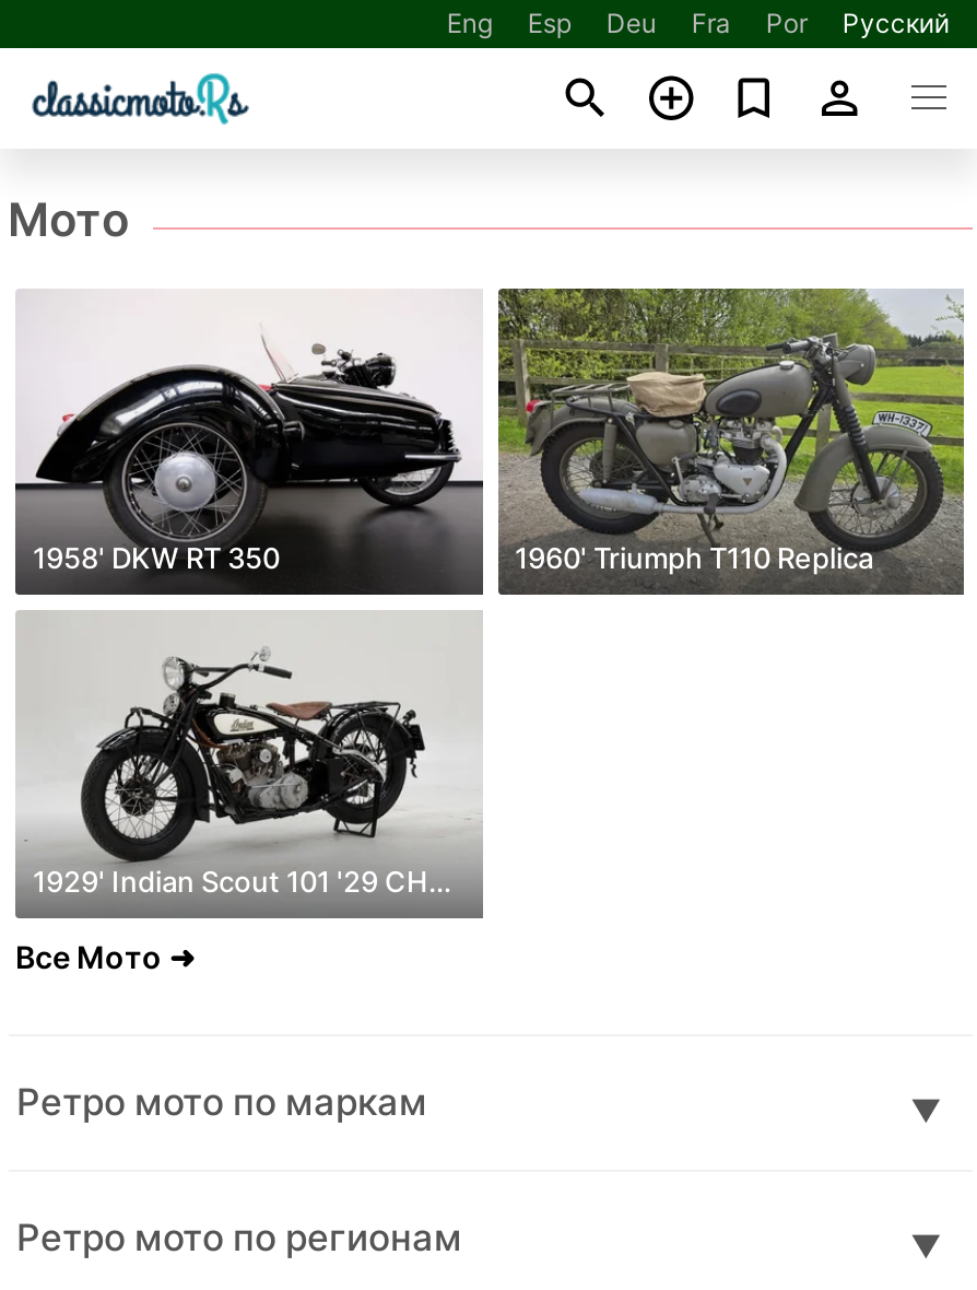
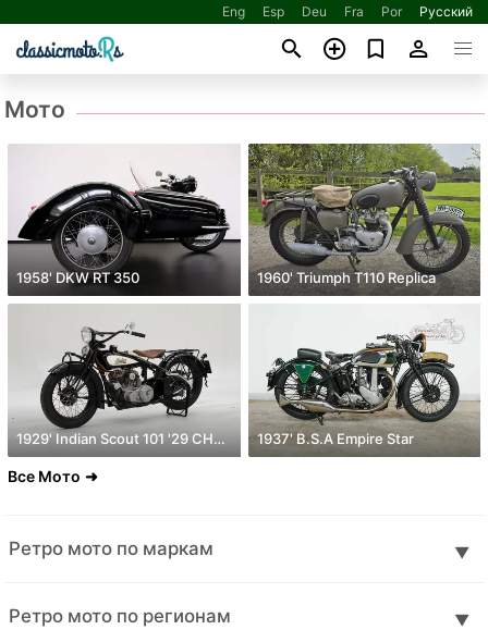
none -> [247,319,481,458] [image] | 1937' B.S.A Empire Star

